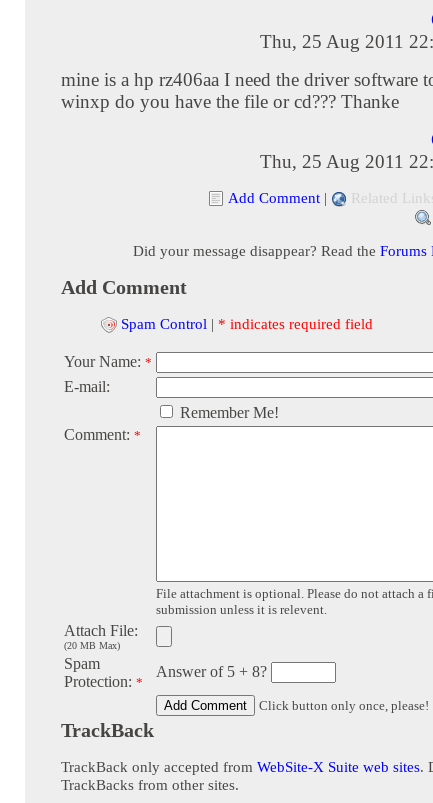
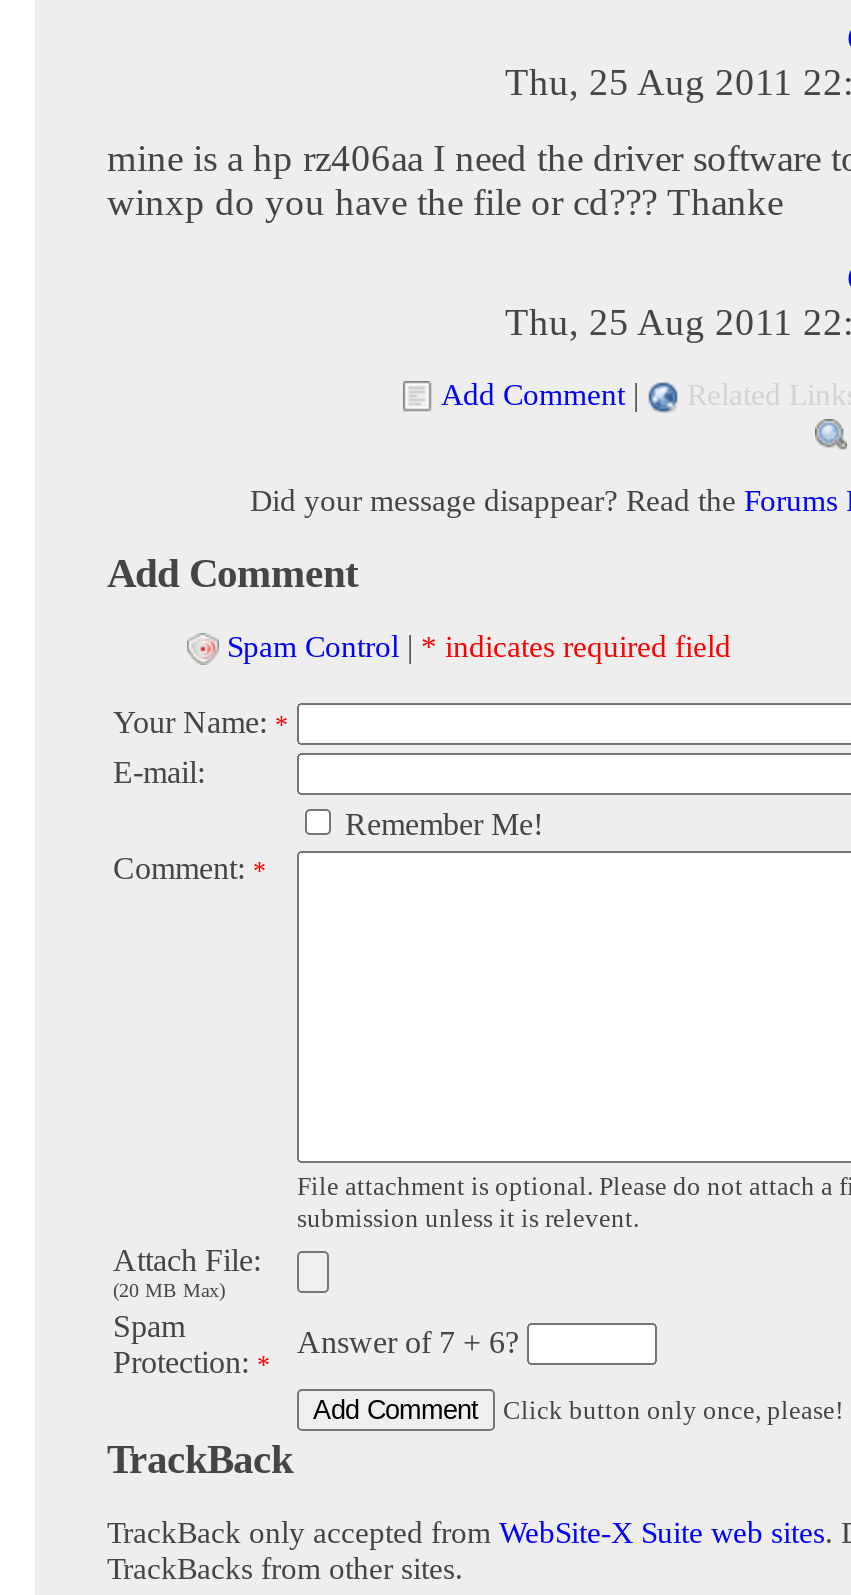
[156,663,271,680] Answer of 5 + 8? -> [297,1326,527,1360] Answer of 7 + 6?

